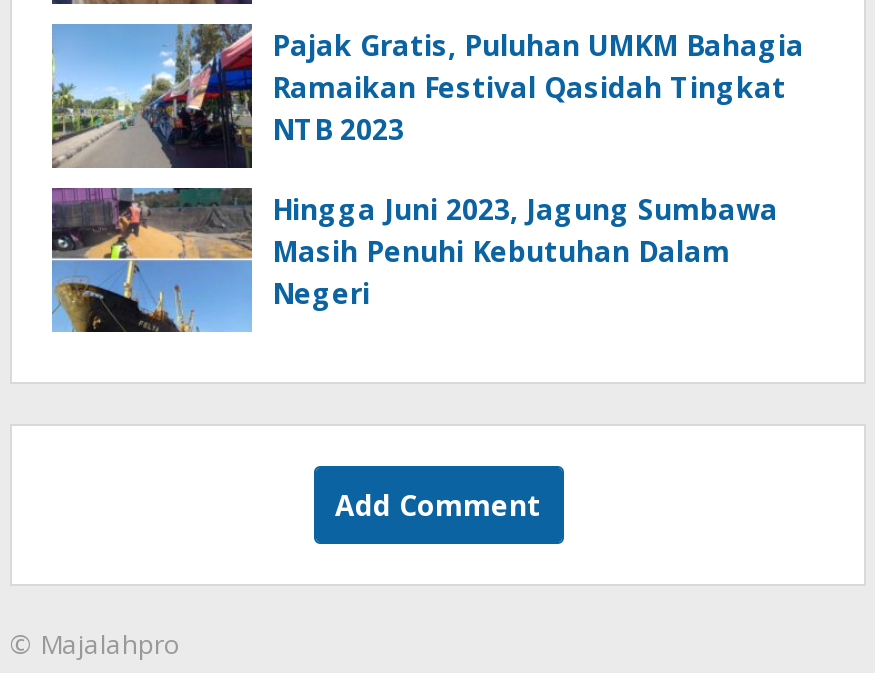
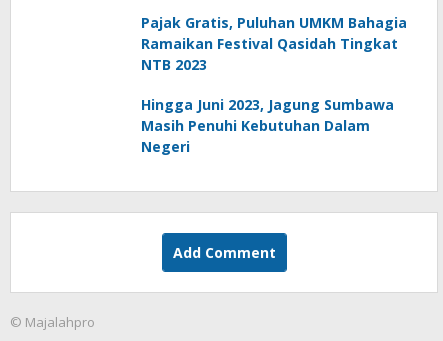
[50,22,254,170] [image] -> none
[50,186,254,334] [image] -> none

